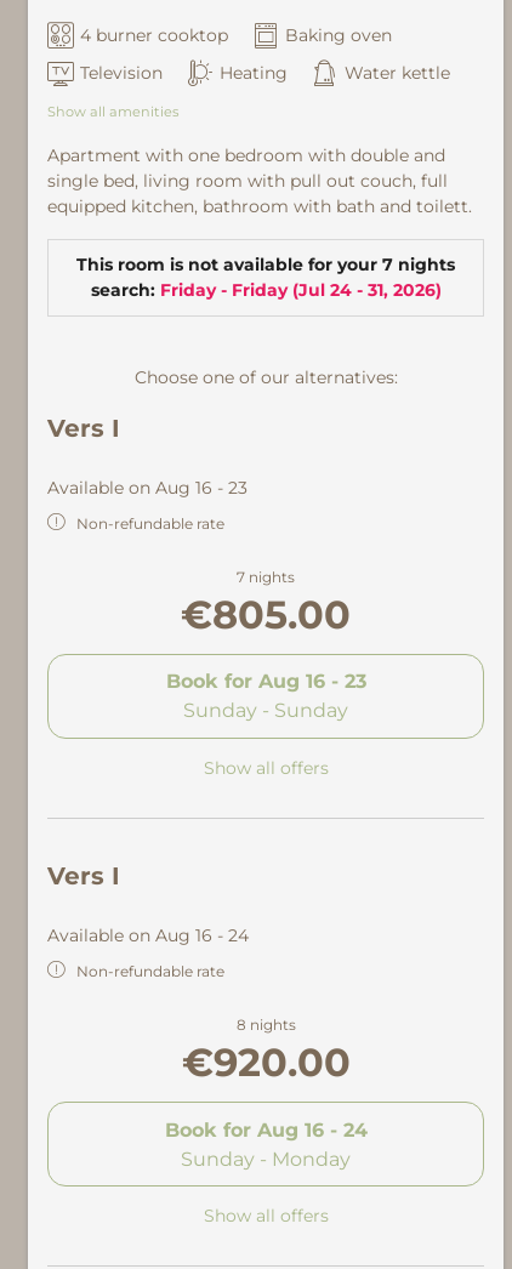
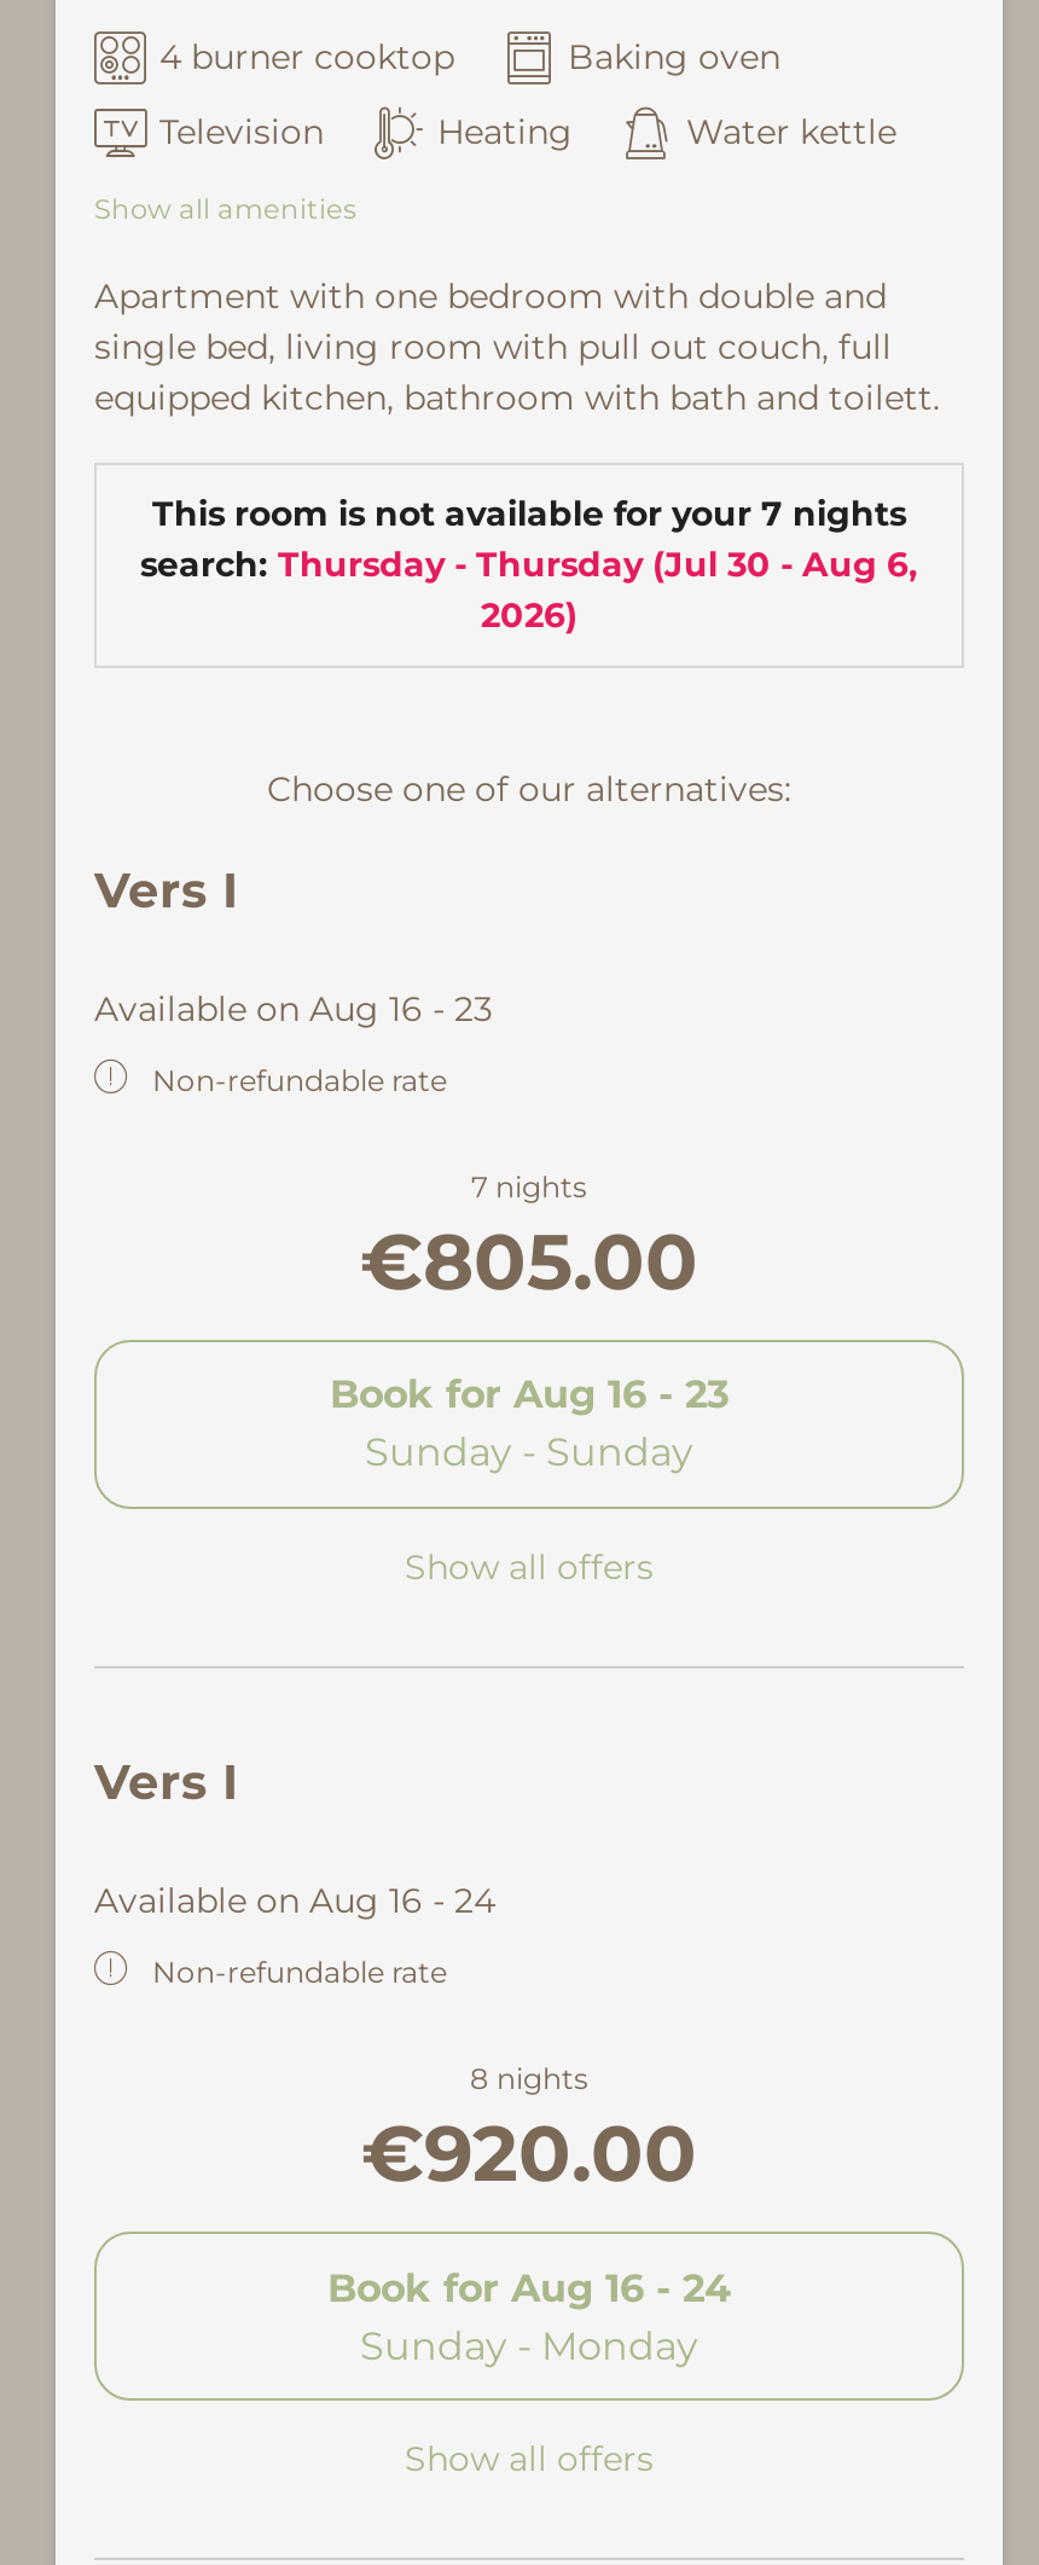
[90,279,441,301] search: Friday - Friday (Jul 24 - 31, 2026) -> [140,542,918,636] search: Thursday - Thursday (Jul 30 - Aug 6, | 2026)

